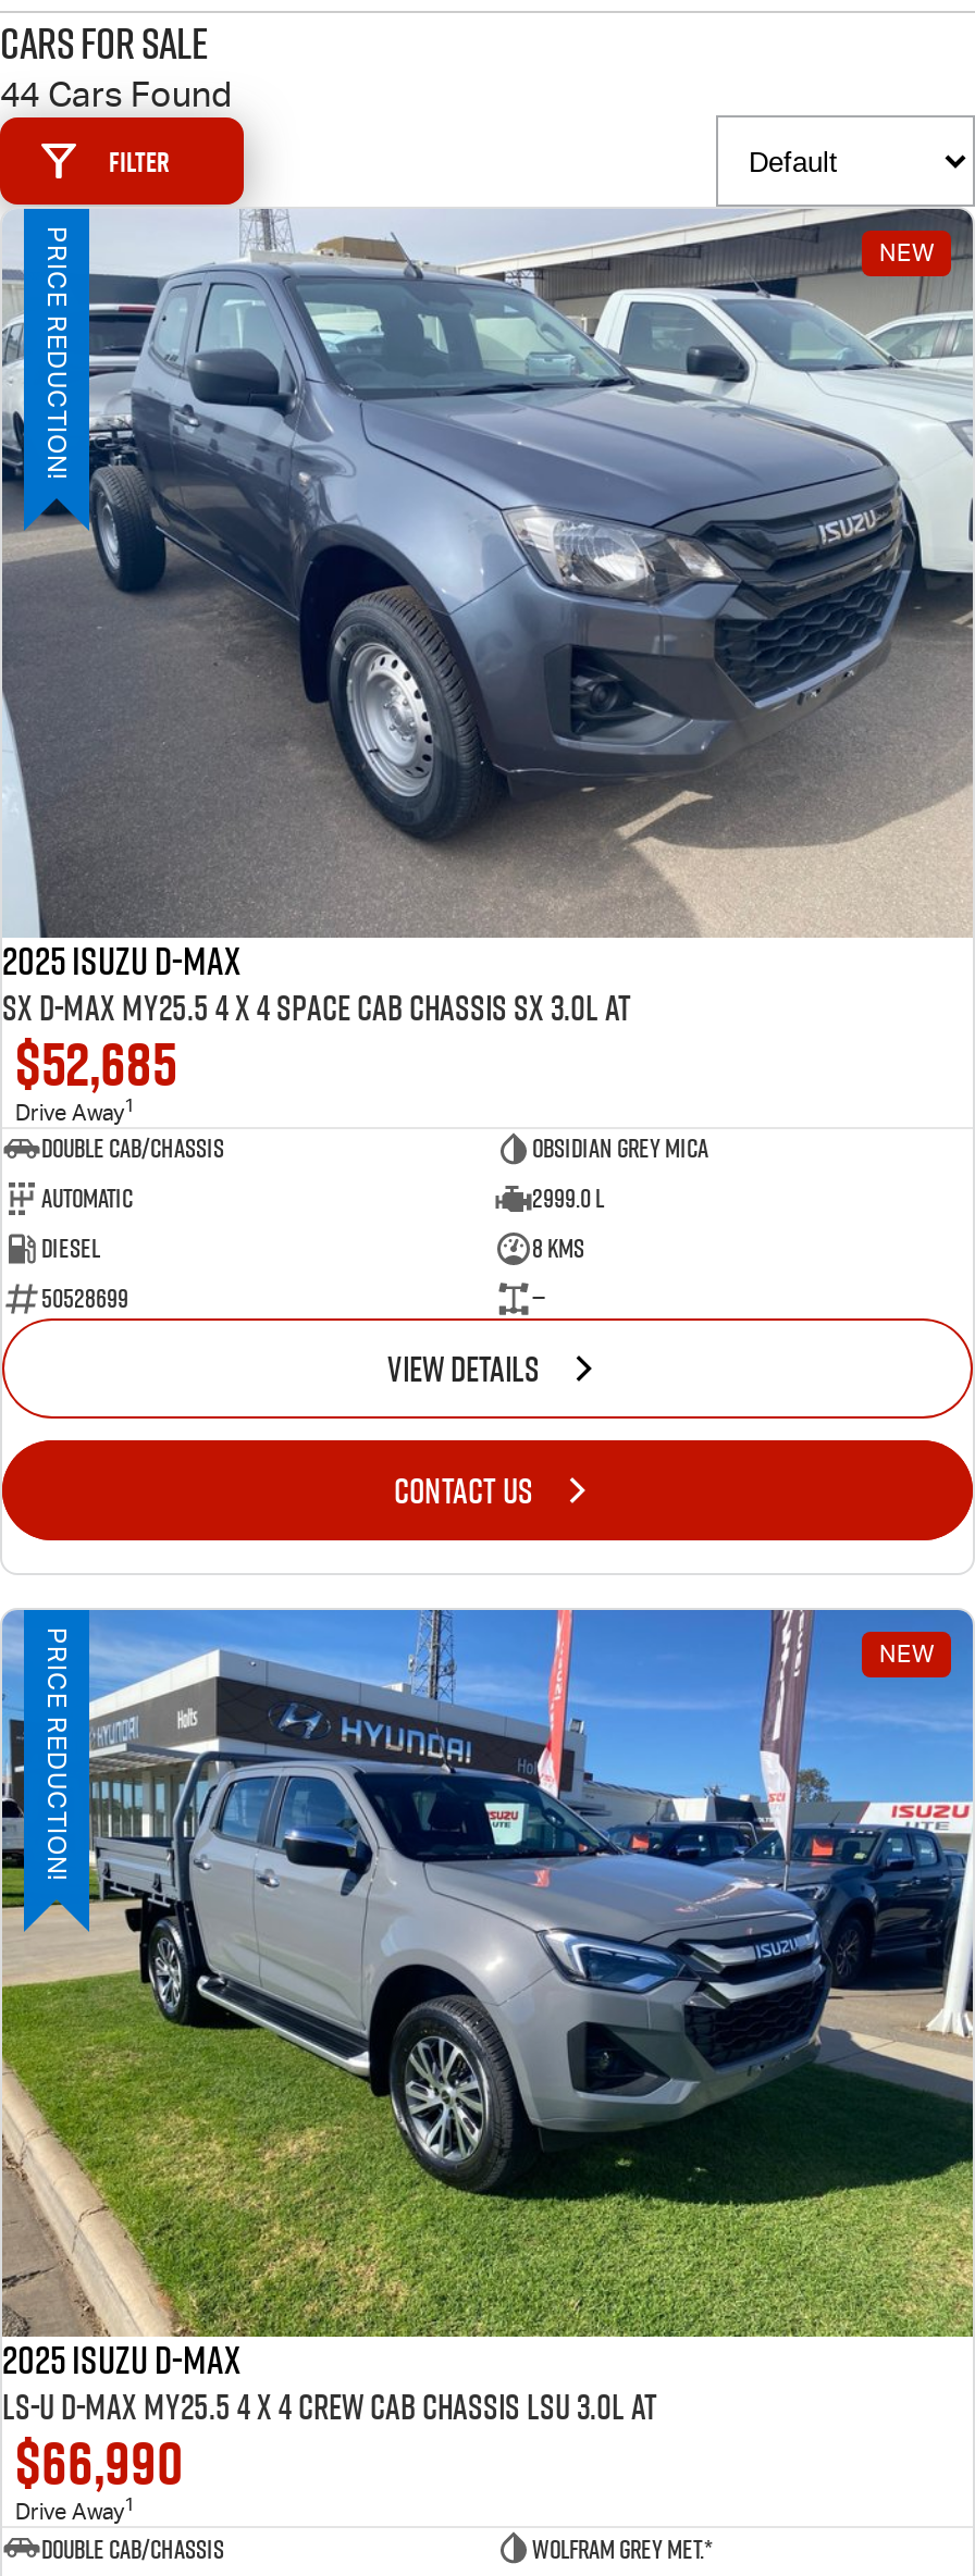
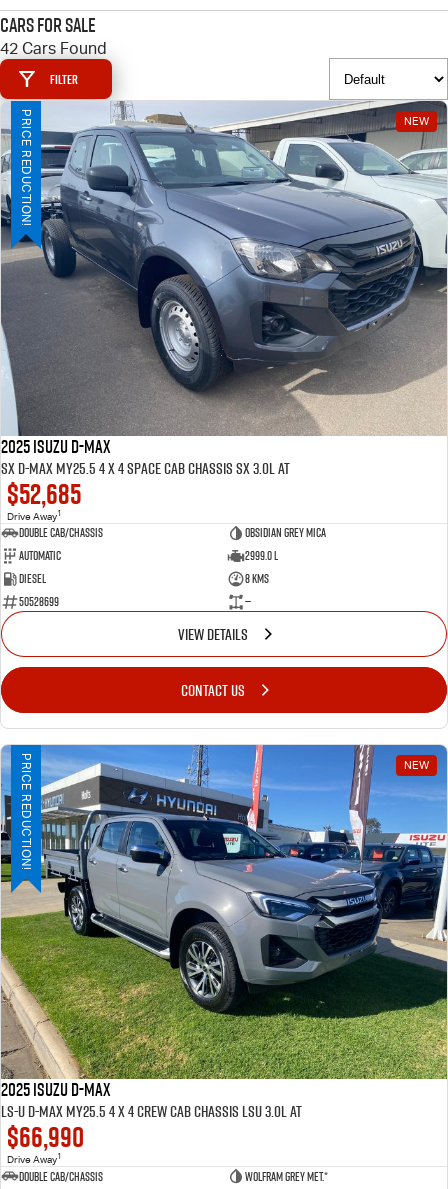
[0,74,233,115] 44 Cars Found -> [0,39,107,58] 42 Cars Found

